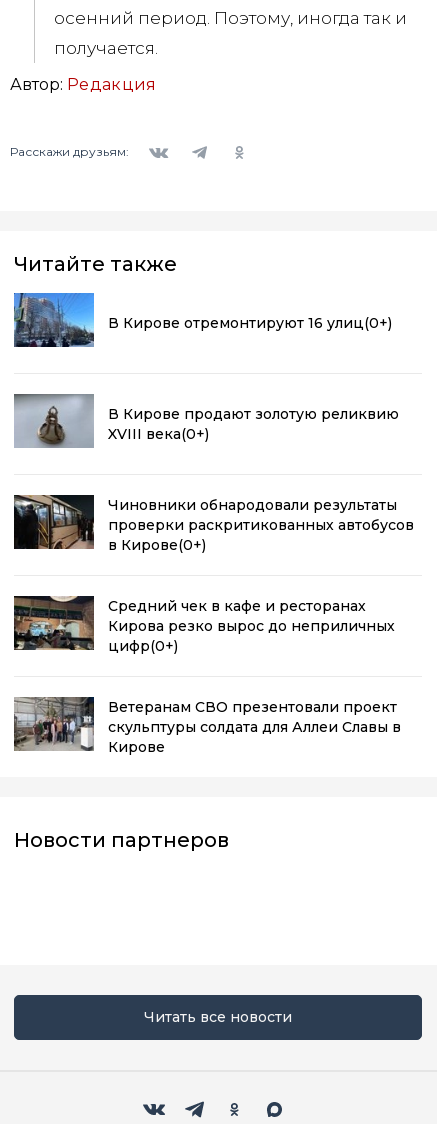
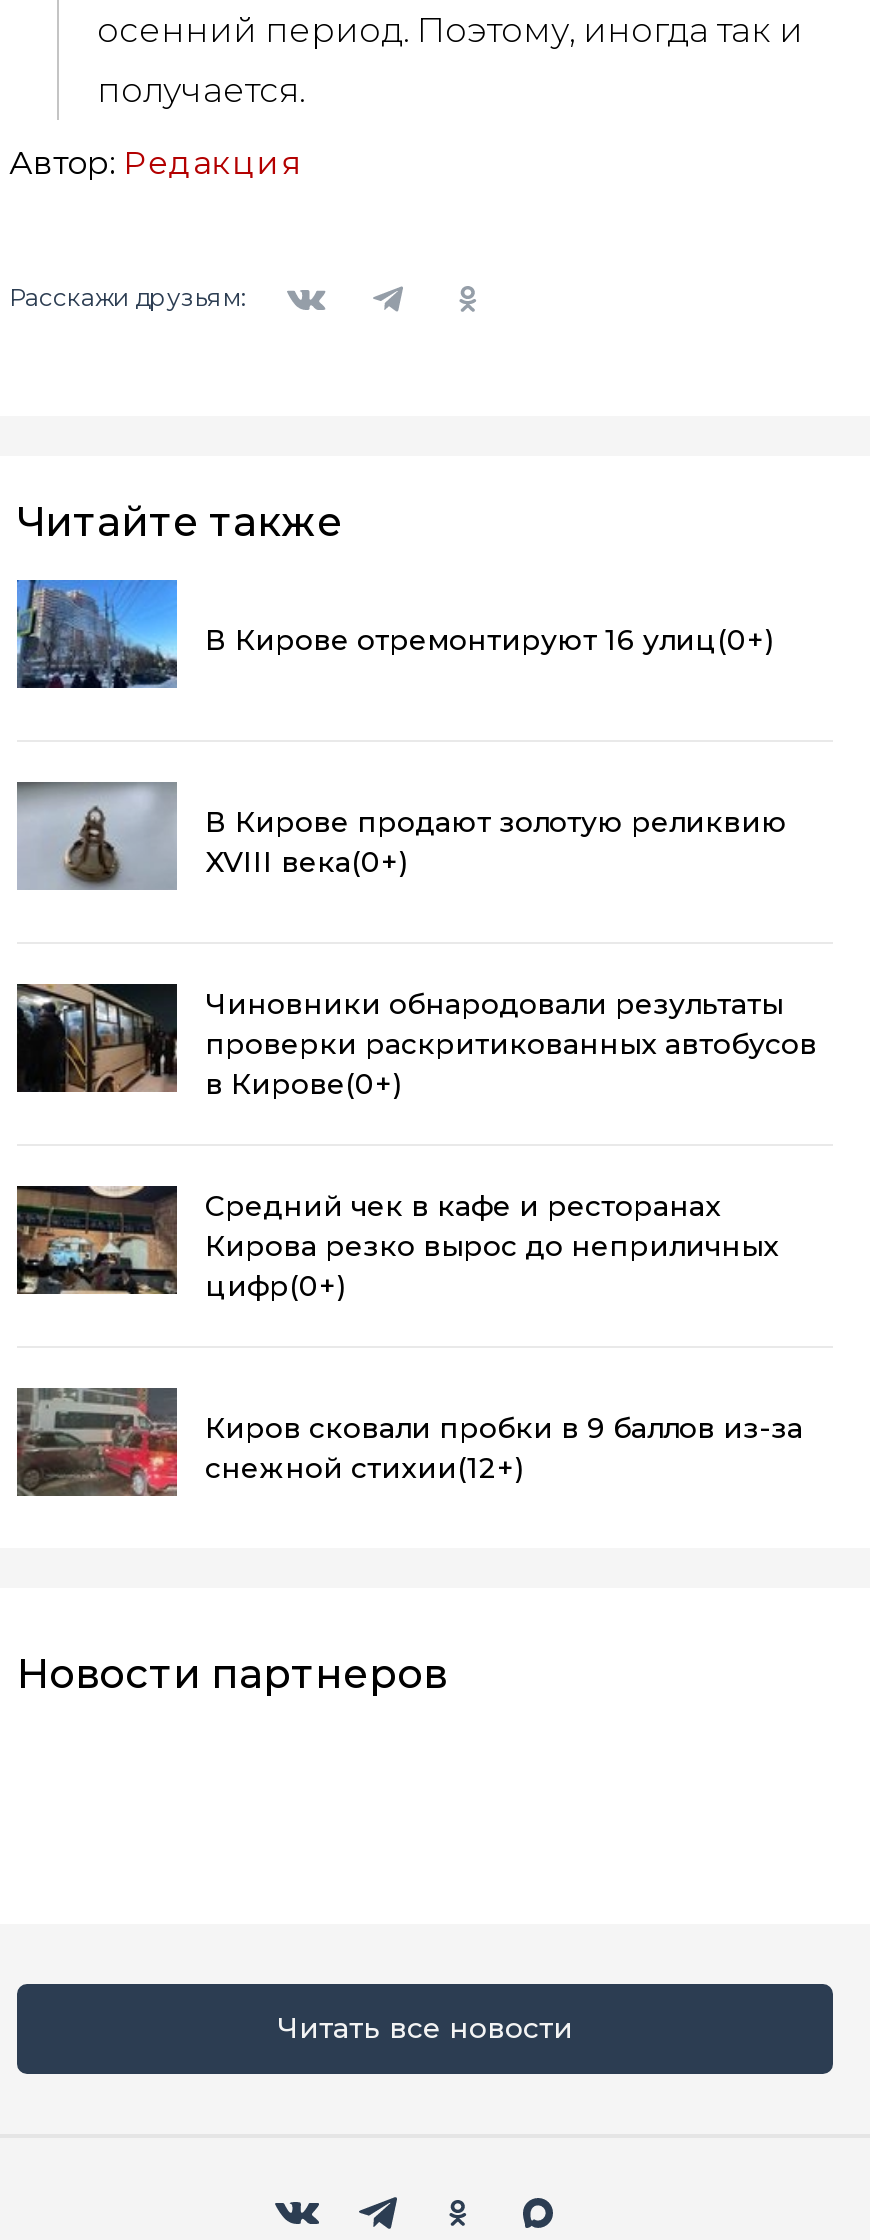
[14,697,401,756] [image] | Ветеранам СВО презентовали проект | скульптуры солдата для Аллеи Славы в | Кирове -> [17,1388,803,1496] [image] | Киров сковали пробки в 9 баллов из-за | снежной стихии(12+)

